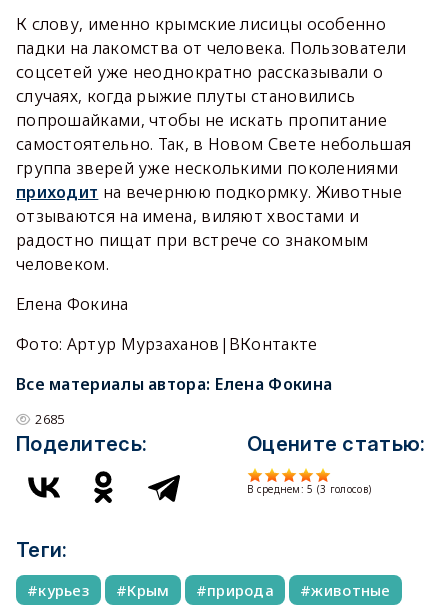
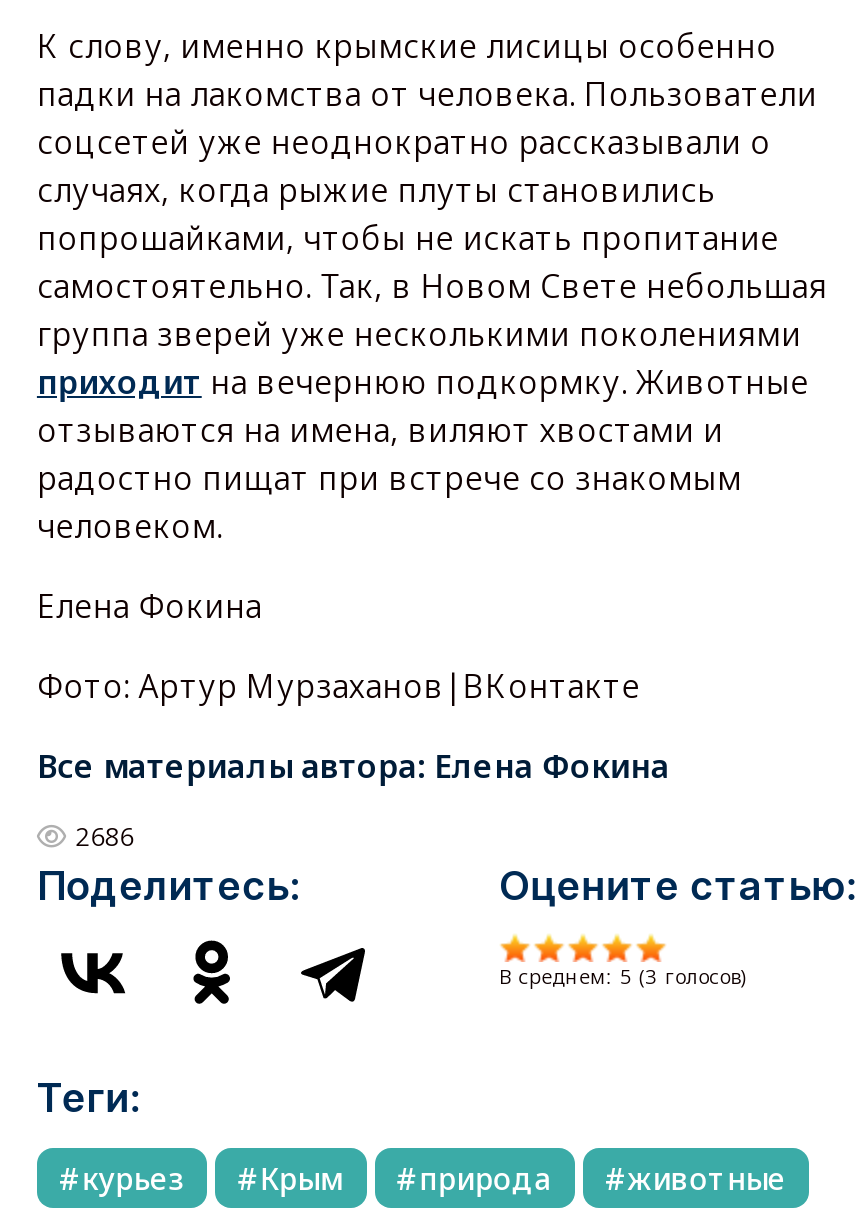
[35,410,64,428] 2685 -> [76,818,134,854] 2686

